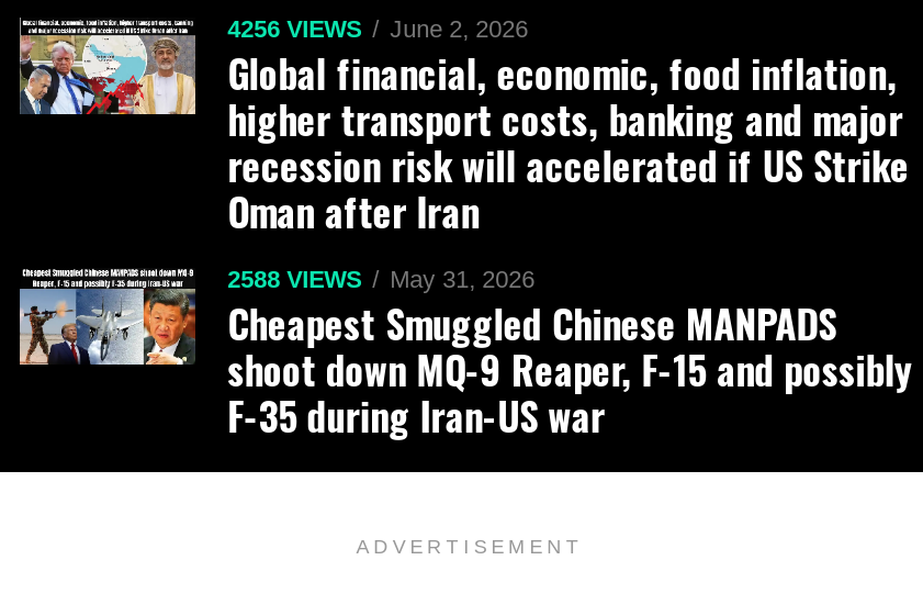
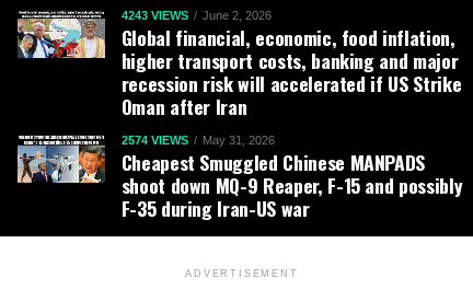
[228,16,528,42] 4256 VIEWS June 2, 2026 -> [121,9,271,22] 4243 VIEWS June 2, 2026
[228,266,535,293] 2588 VIEWS May 31, 2026 -> [121,134,274,147] 2574 VIEWS May 31, 2026

